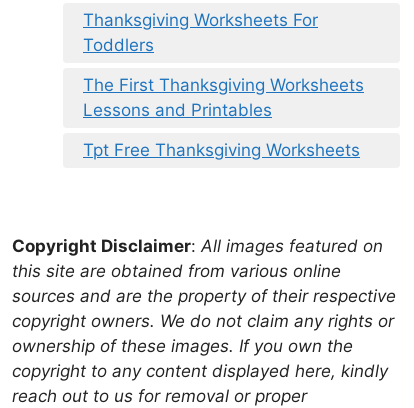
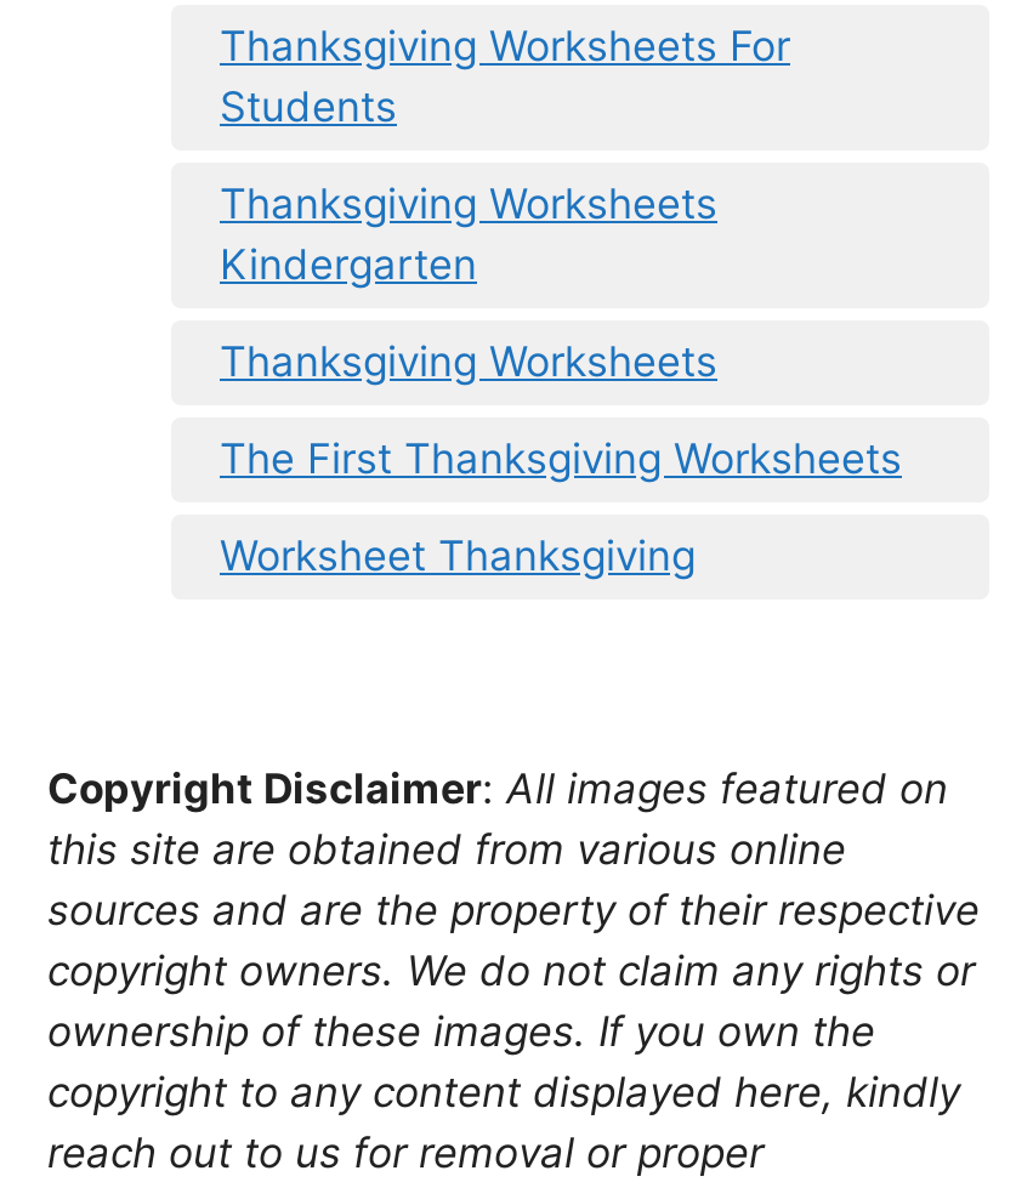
[83,35,154,55] Toddlers -> [220,83,717,386] Students | Thanksgiving Worksheets | Kindergarten | Thanksgiving Worksheets
moved [83,75,364,95] -> [220,435,902,483]: The First Thanksgiving Worksheets
[83,100,360,160] Lessons and Printables | Tpt Free Thanksgiving Worksheets -> [220,532,696,580] Worksheet Thanksgiving

